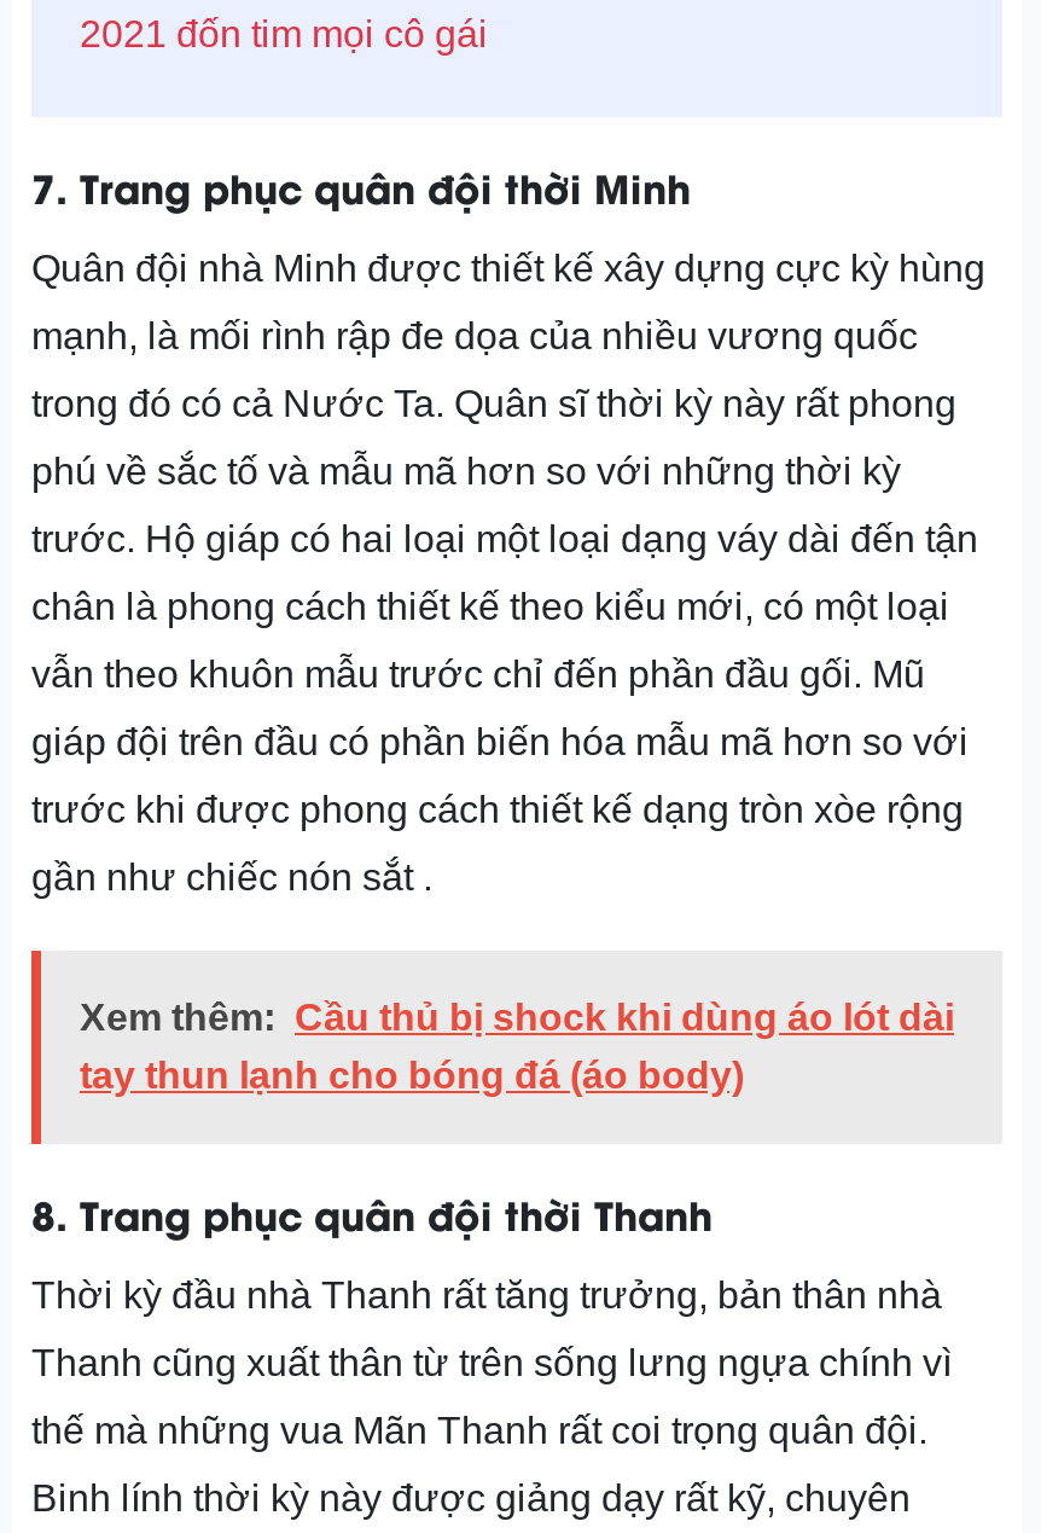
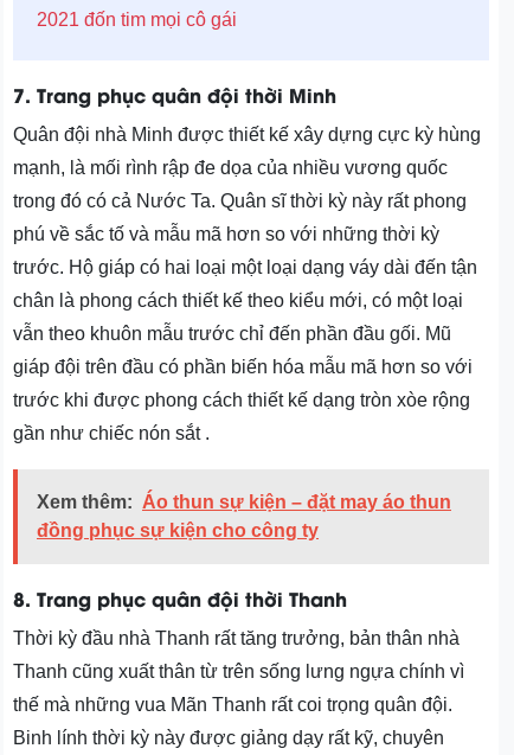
[80,997,954,1096] Xem thêm: Cầu thủ bị shock khi dùng áo lót dài | tay thun lạnh cho bóng đá (áo body) -> [37,492,451,541] Xem thêm: Áo thun sự kiện – đặt may áo thun | đồng phục sự kiện cho công ty

